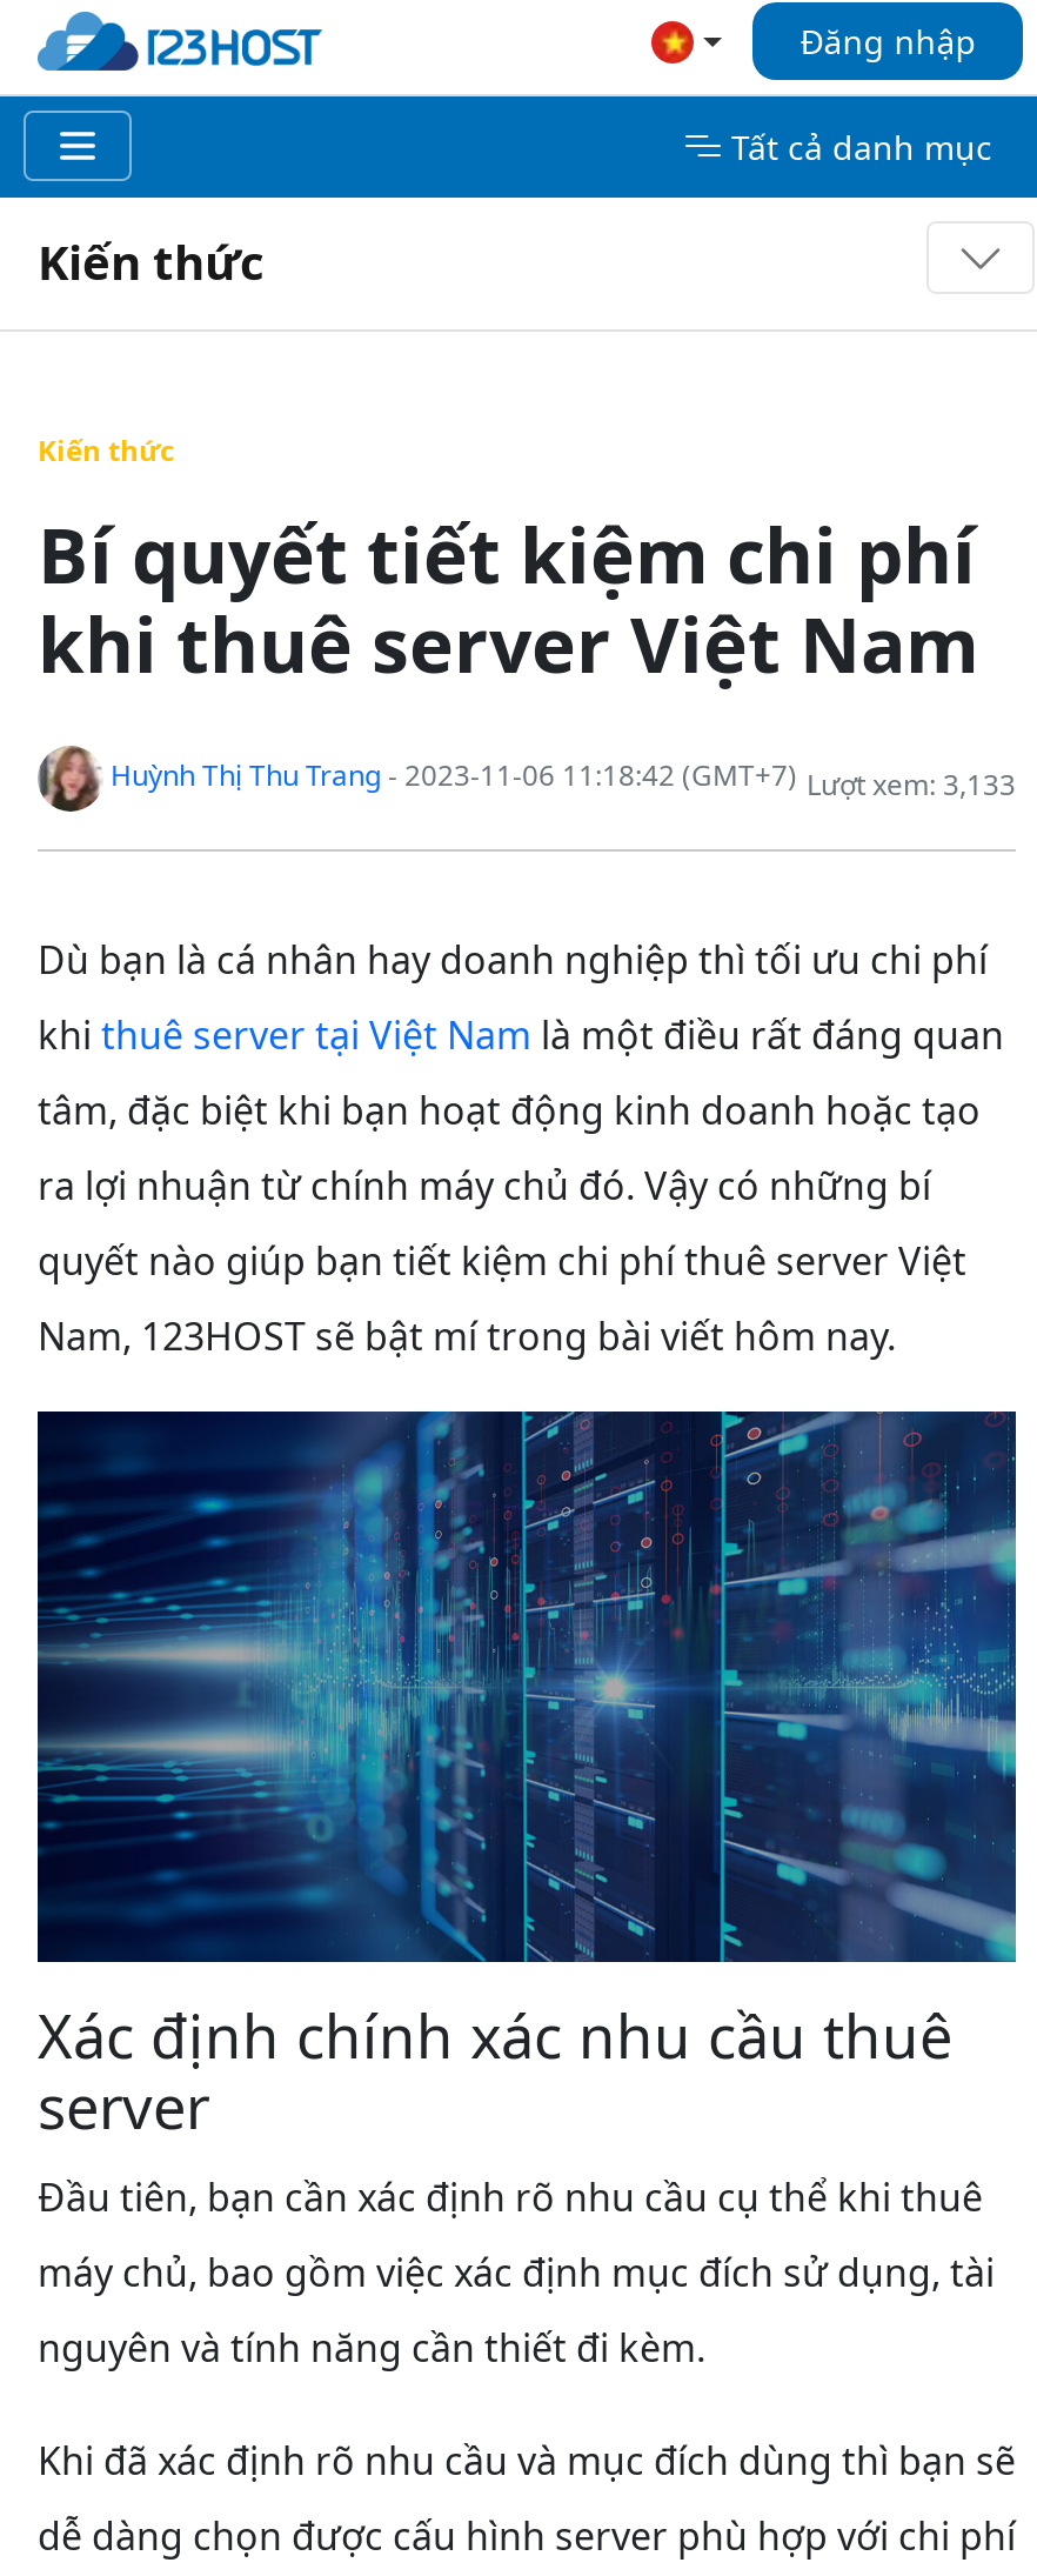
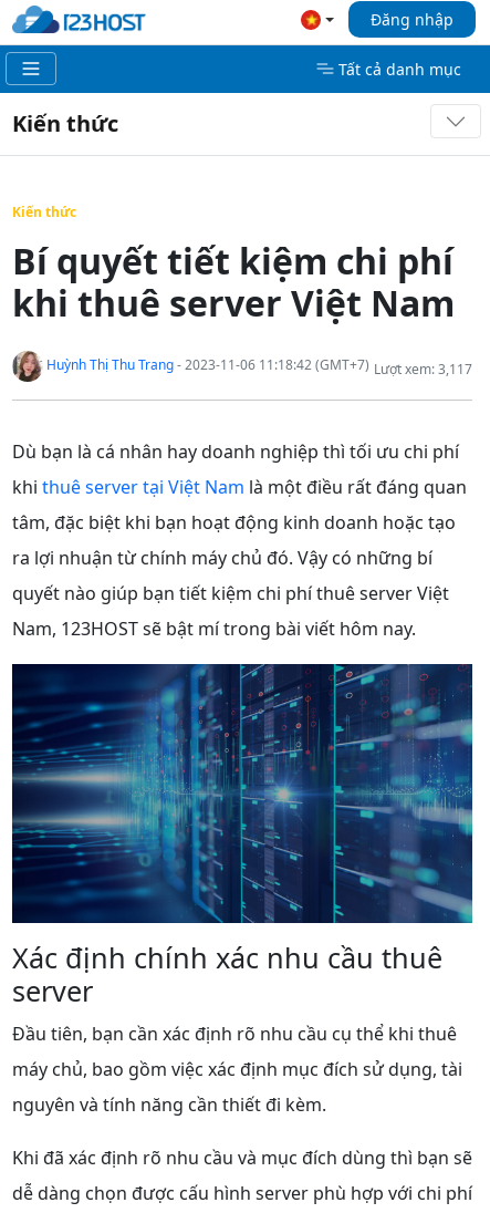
[103,755,1016,804] Huỳnh Thị Thu Trang - 2023-11-06 11:18:42 (GMT+7) Lượt xem: 3,133 -> [43,355,472,378] Huỳnh Thị Thu Trang - 2023-11-06 11:18:42 (GMT+7) Lượt xem: 3,117

